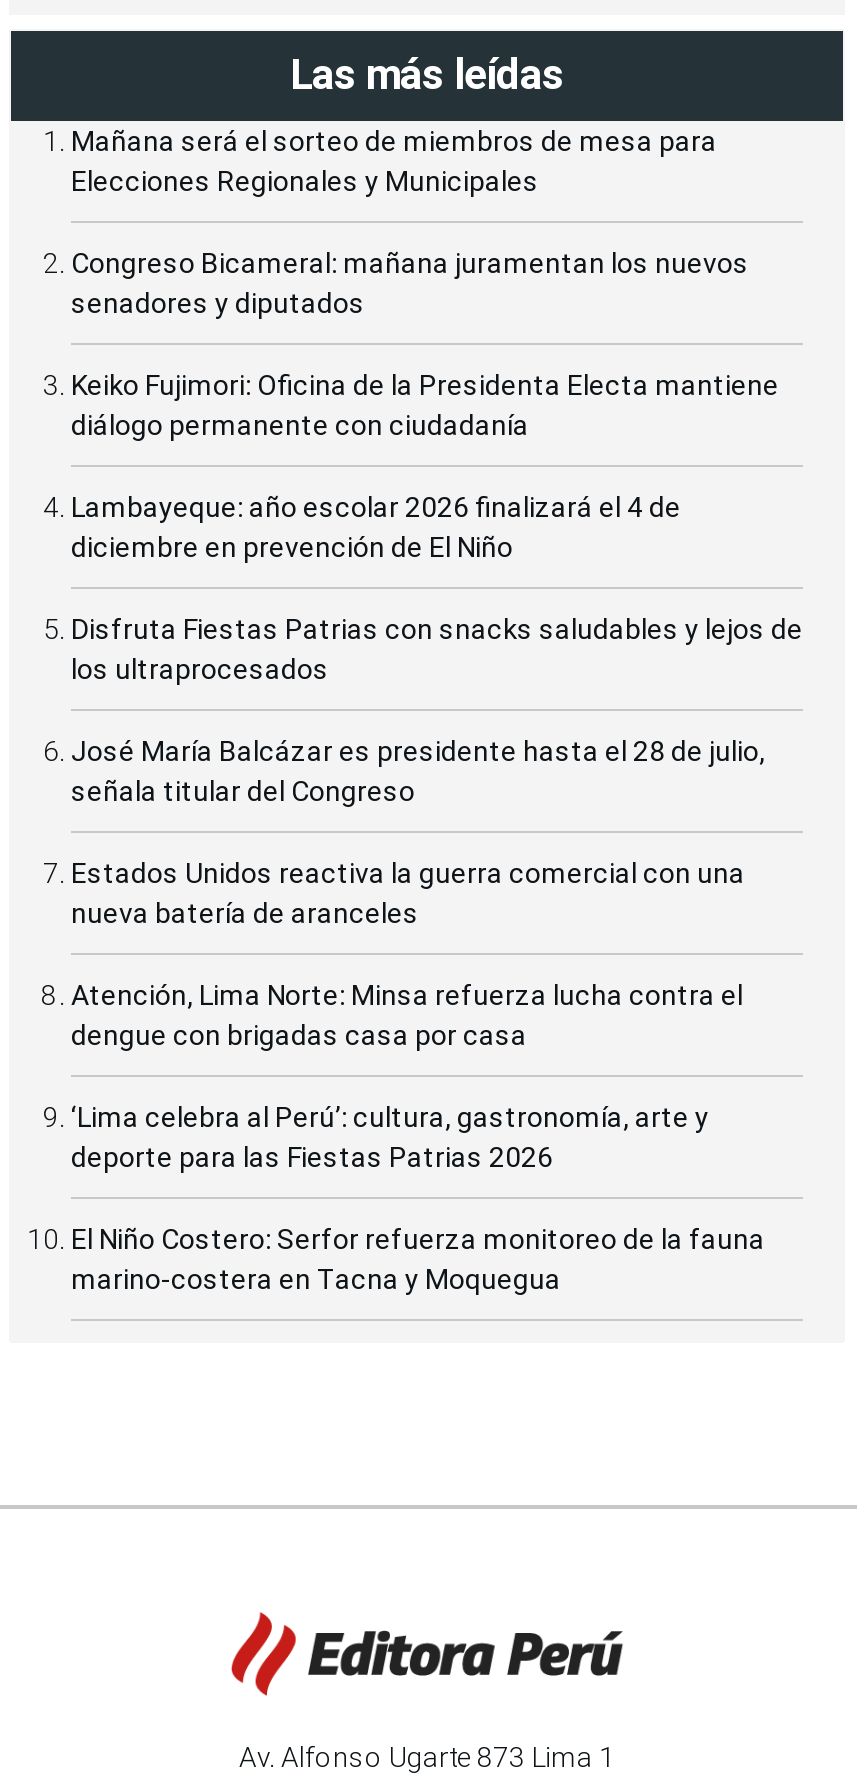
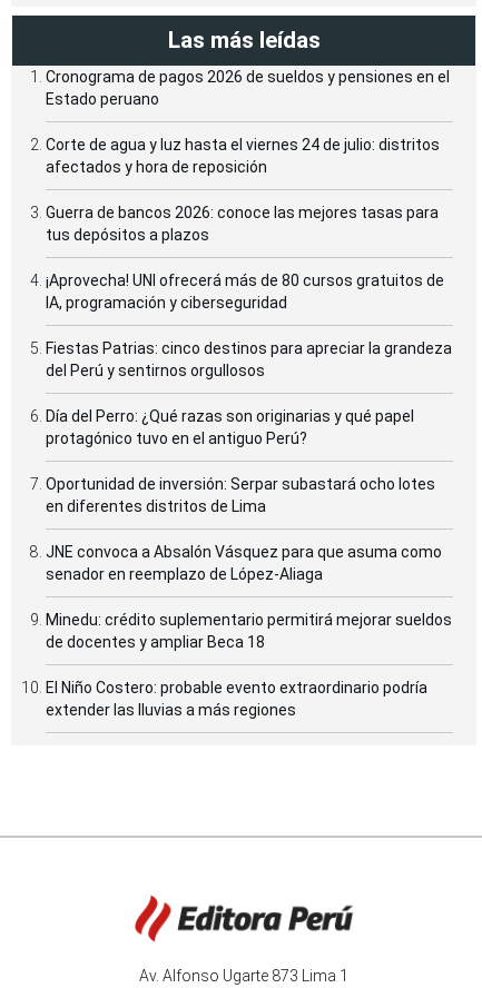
[71,125,717,197] Mañana será el sorteo de miembros de mesa para | Elecciones Regionales y Municipales -> [46,68,450,108] Cronograma de pagos 2026 de sueldos y pensiones en el | Estado peruano
[71,247,749,319] Congreso Bicameral: mañana juramentan los nuevos | senadores y diputados -> [46,136,440,176] Corte de agua y luz hasta el viernes 24 de julio: distritos | afectados y hora de reposición
[71,369,779,441] Keiko Fujimori: Oficina de la Presidenta Electa mantiene | diálogo permanente con ciudadanía -> [46,203,439,243] Guerra de bancos 2026: conoce las mejores tasas para | tus depósitos a plazos
[71,491,681,563] Lambayeque: año escolar 2026 finalizará el 4 de | diciembre en prevención de El Niño -> [46,271,444,311] ¡Aprovecha! UNI ofrecerá más de 80 cursos gratuitos de | IA, programación y ciberseguridad
[71,613,803,685] Disfruta Fiestas Patrias con snacks saludables y lejos de | los ultraprocesados -> [46,339,452,379] Fiestas Patrias: cinco destinos para apreciar la grandeza | del Perú y sentirnos orgullosos
[71,735,765,807] José María Balcázar es presidente hasta el 28 de julio, | señala titular del Congreso -> [46,407,414,447] Día del Perro: ¿Qué razas son originarias y qué papel | protagónico tuvo en el antiguo Perú?
[71,857,745,929] Estados Unidos reactiva la guerra comercial con una | nueva batería de aranceles -> [46,475,435,515] Oportunidad de inversión: Serpar subastará ocho lotes | en diferentes distritos de Lima
[71,979,743,1051] Atención, Lima Norte: Minsa refuerza lucha contra el | dengue con brigadas casa por casa -> [46,543,442,583] JNE convoca a Absalón Vásquez para que asuma como | senador en reemplazo de López-Aliaga
[71,1101,709,1173] ‘Lima celebra al Perú’: cultura, gastronomía, arte y | deporte para las Fiestas Patrias 2026 -> [46,611,452,651] Minedu: crédito suplementario permitirá mejorar sueldos | de docentes y ampliar Beca 18
[71,1223,765,1295] El Niño Costero: Serfor refuerza monitoreo de la fauna | marino-costera en Tacna y Moquegua -> [46,678,427,719] El Niño Costero: probable evento extraordinario podría | extender las lluvias a más regiones

